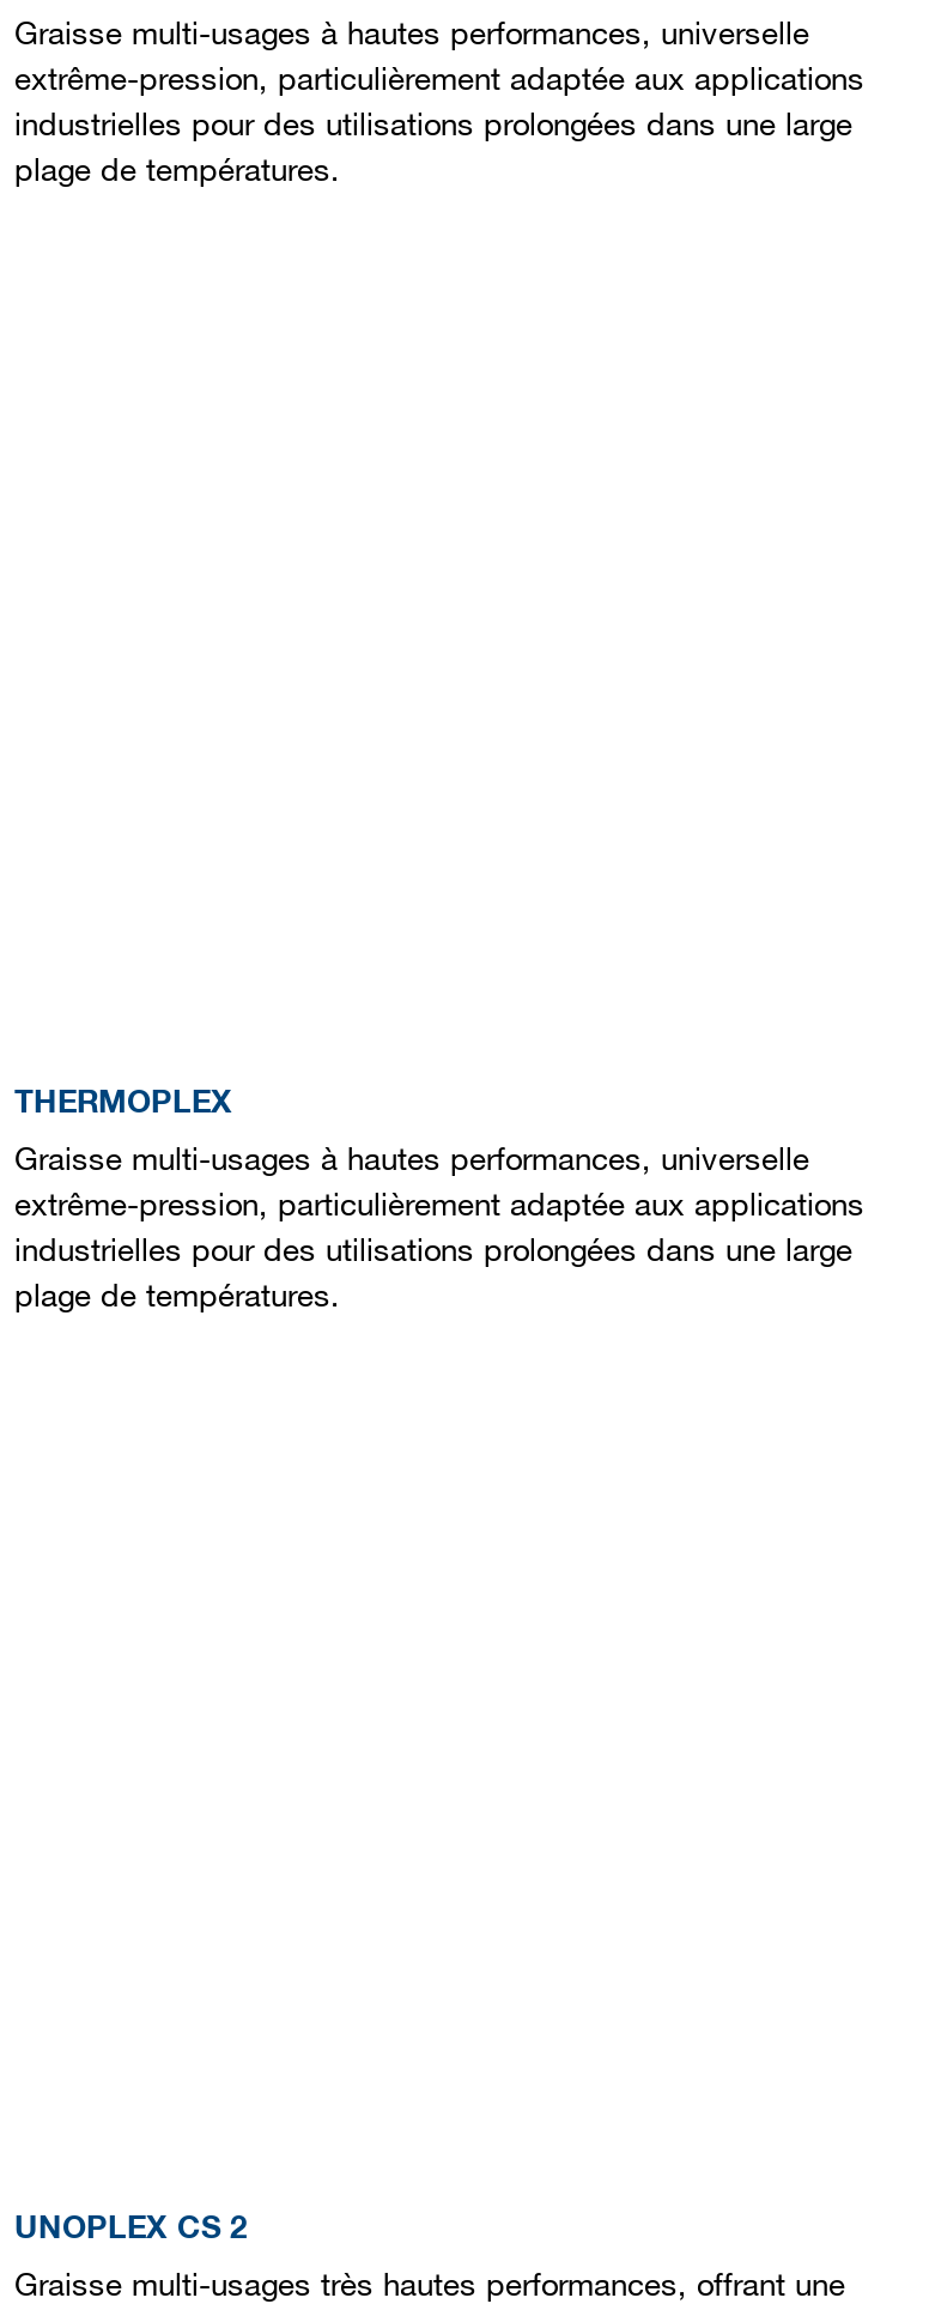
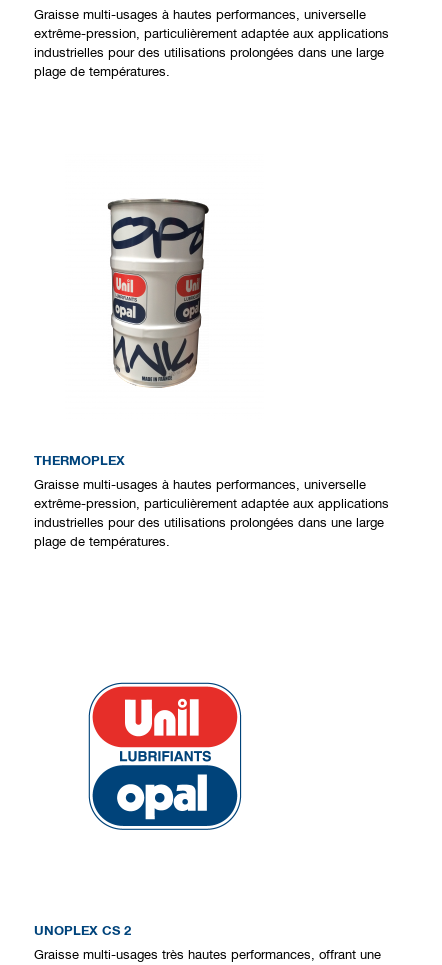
none -> [107,198,210,389] [image]
none -> [87,681,242,831] [image]

